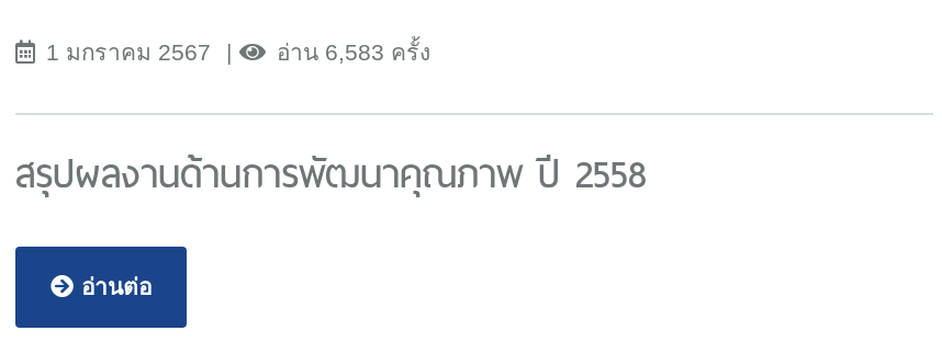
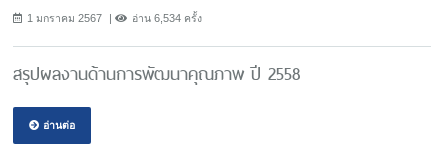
[277,39,430,65] อ่าน 6,583 ครั้ง -> [132,12,202,24] อ่าน 6,534 ครั้ง

